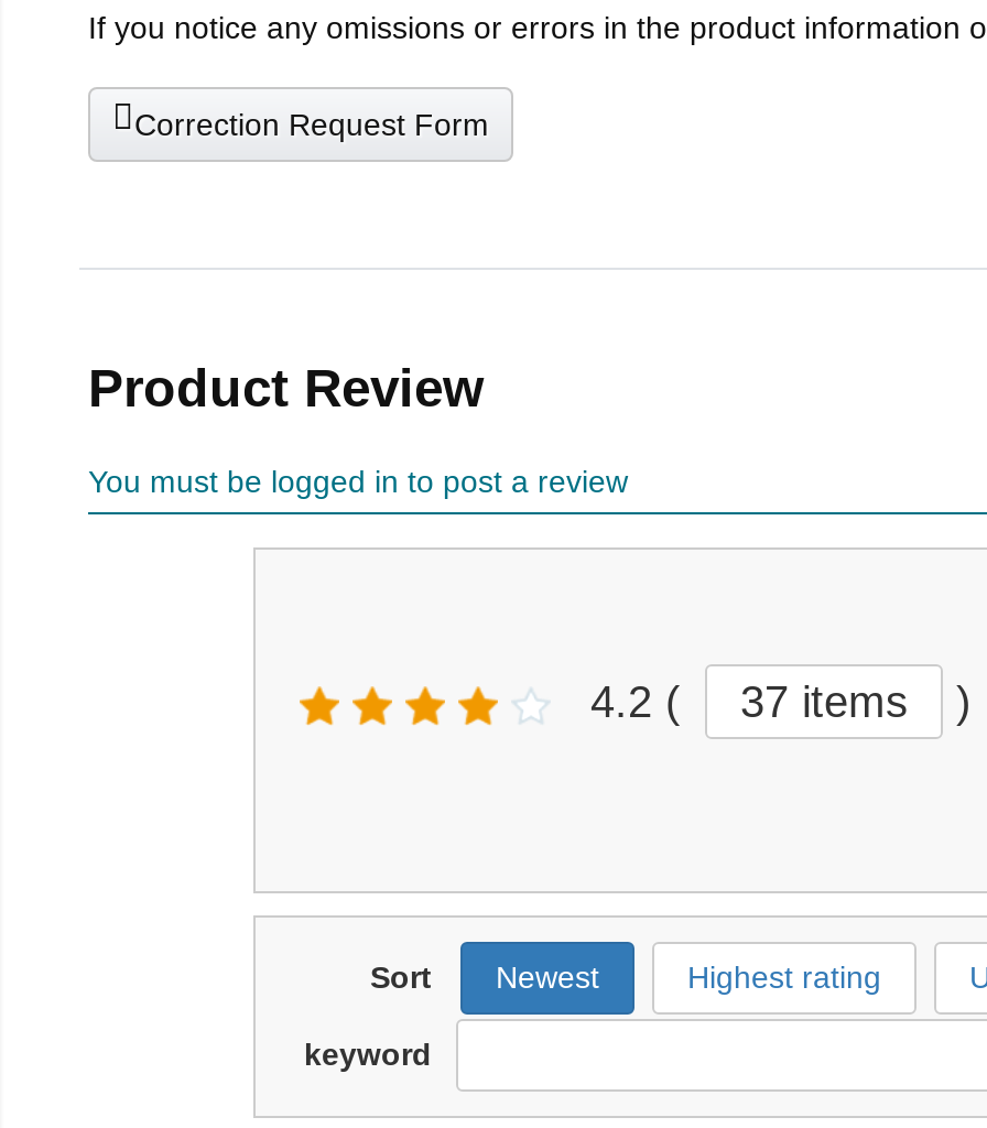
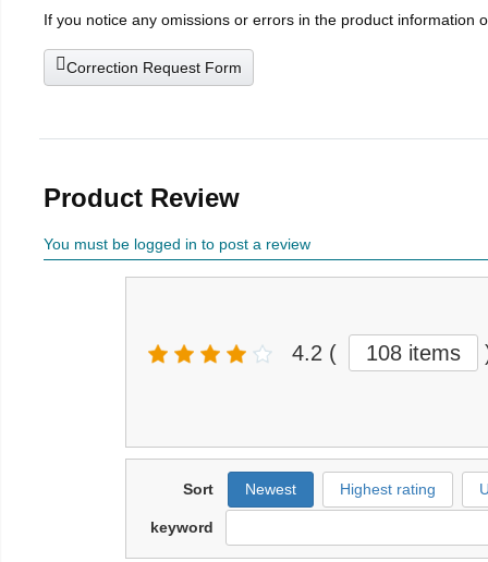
[740,678,908,726] 37 items -> [366,341,461,365] 108 items

